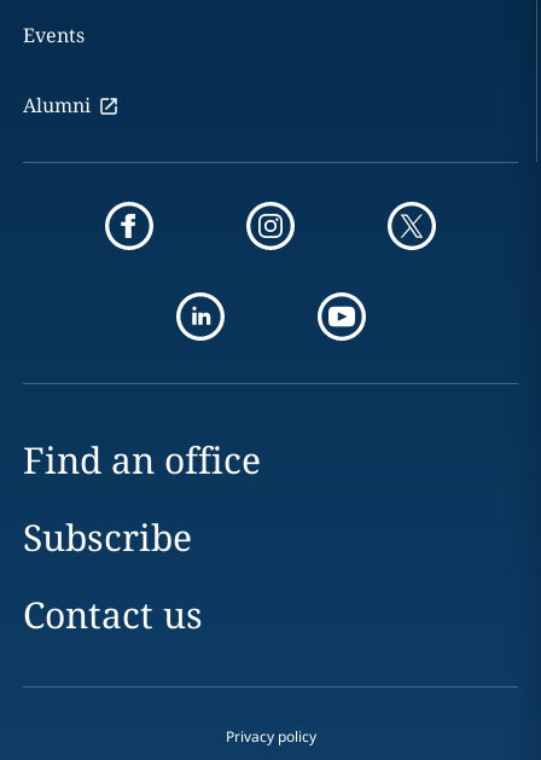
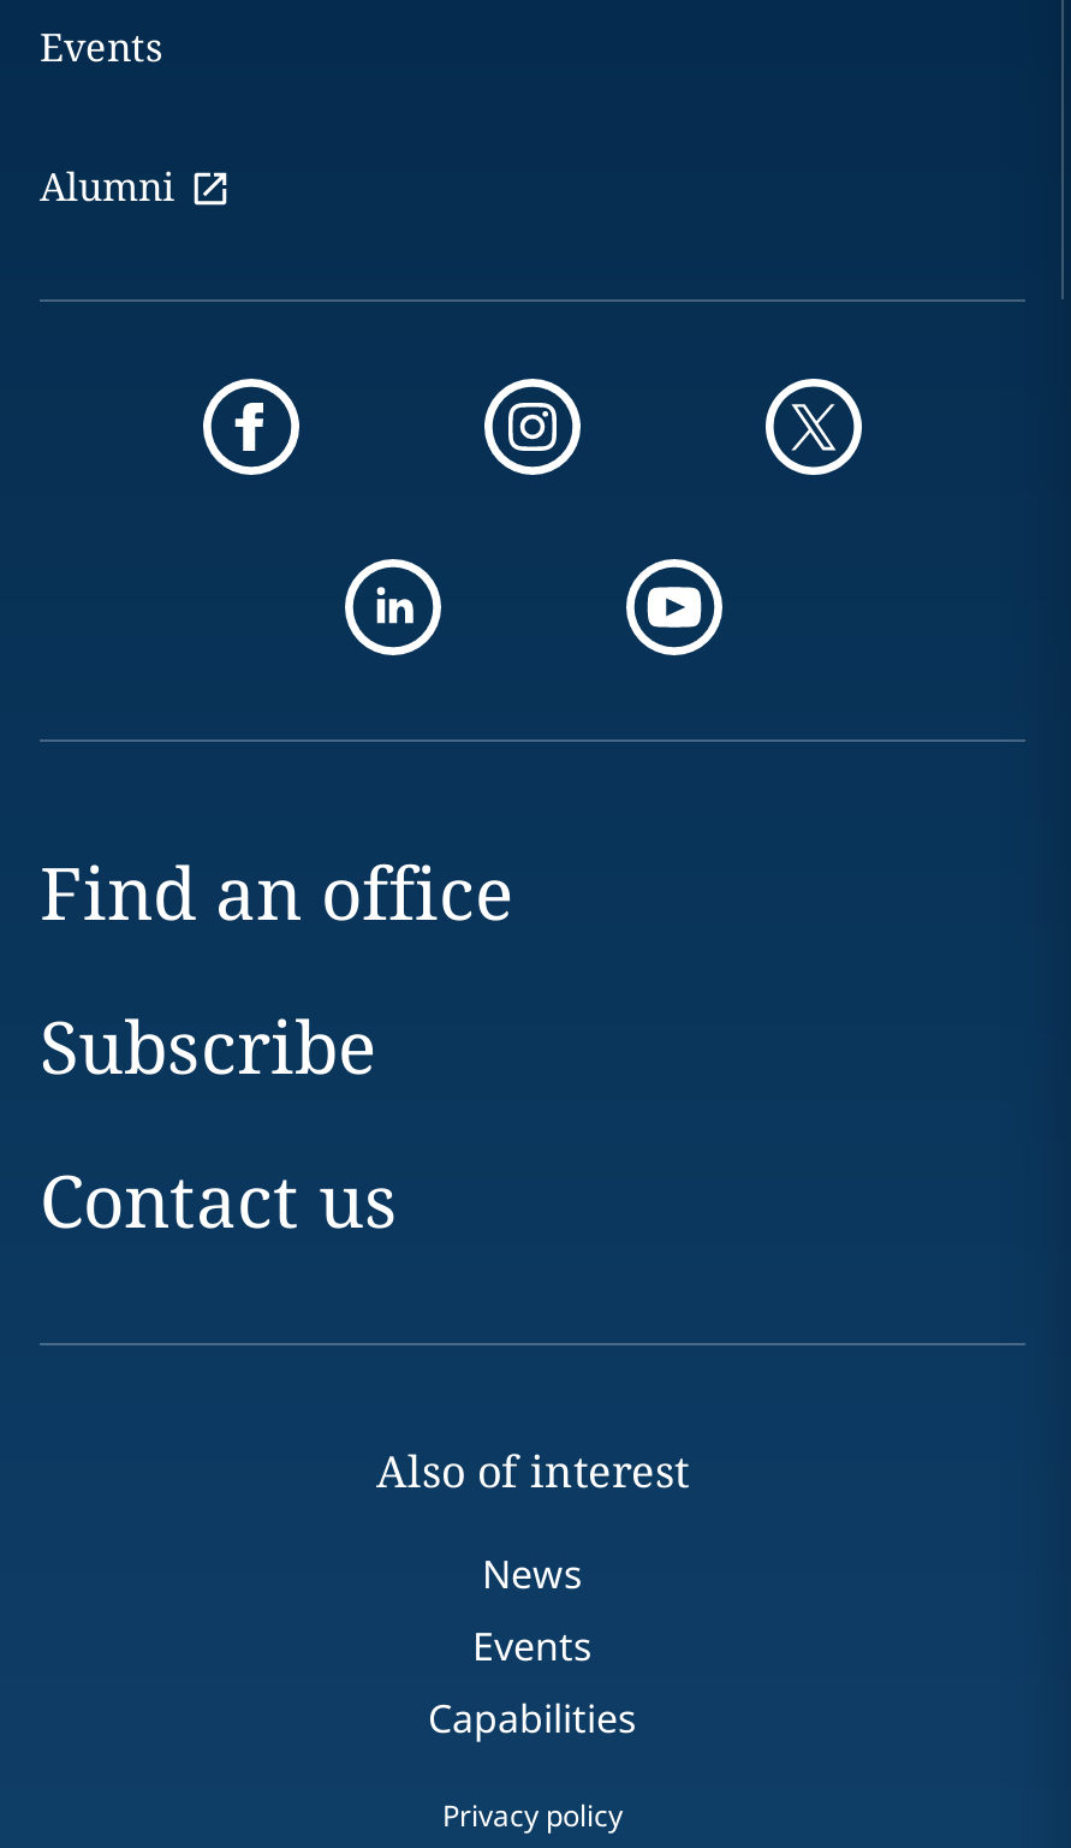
none -> [376,1442,689,1745] Also of interest | News | Events | Capabilities

